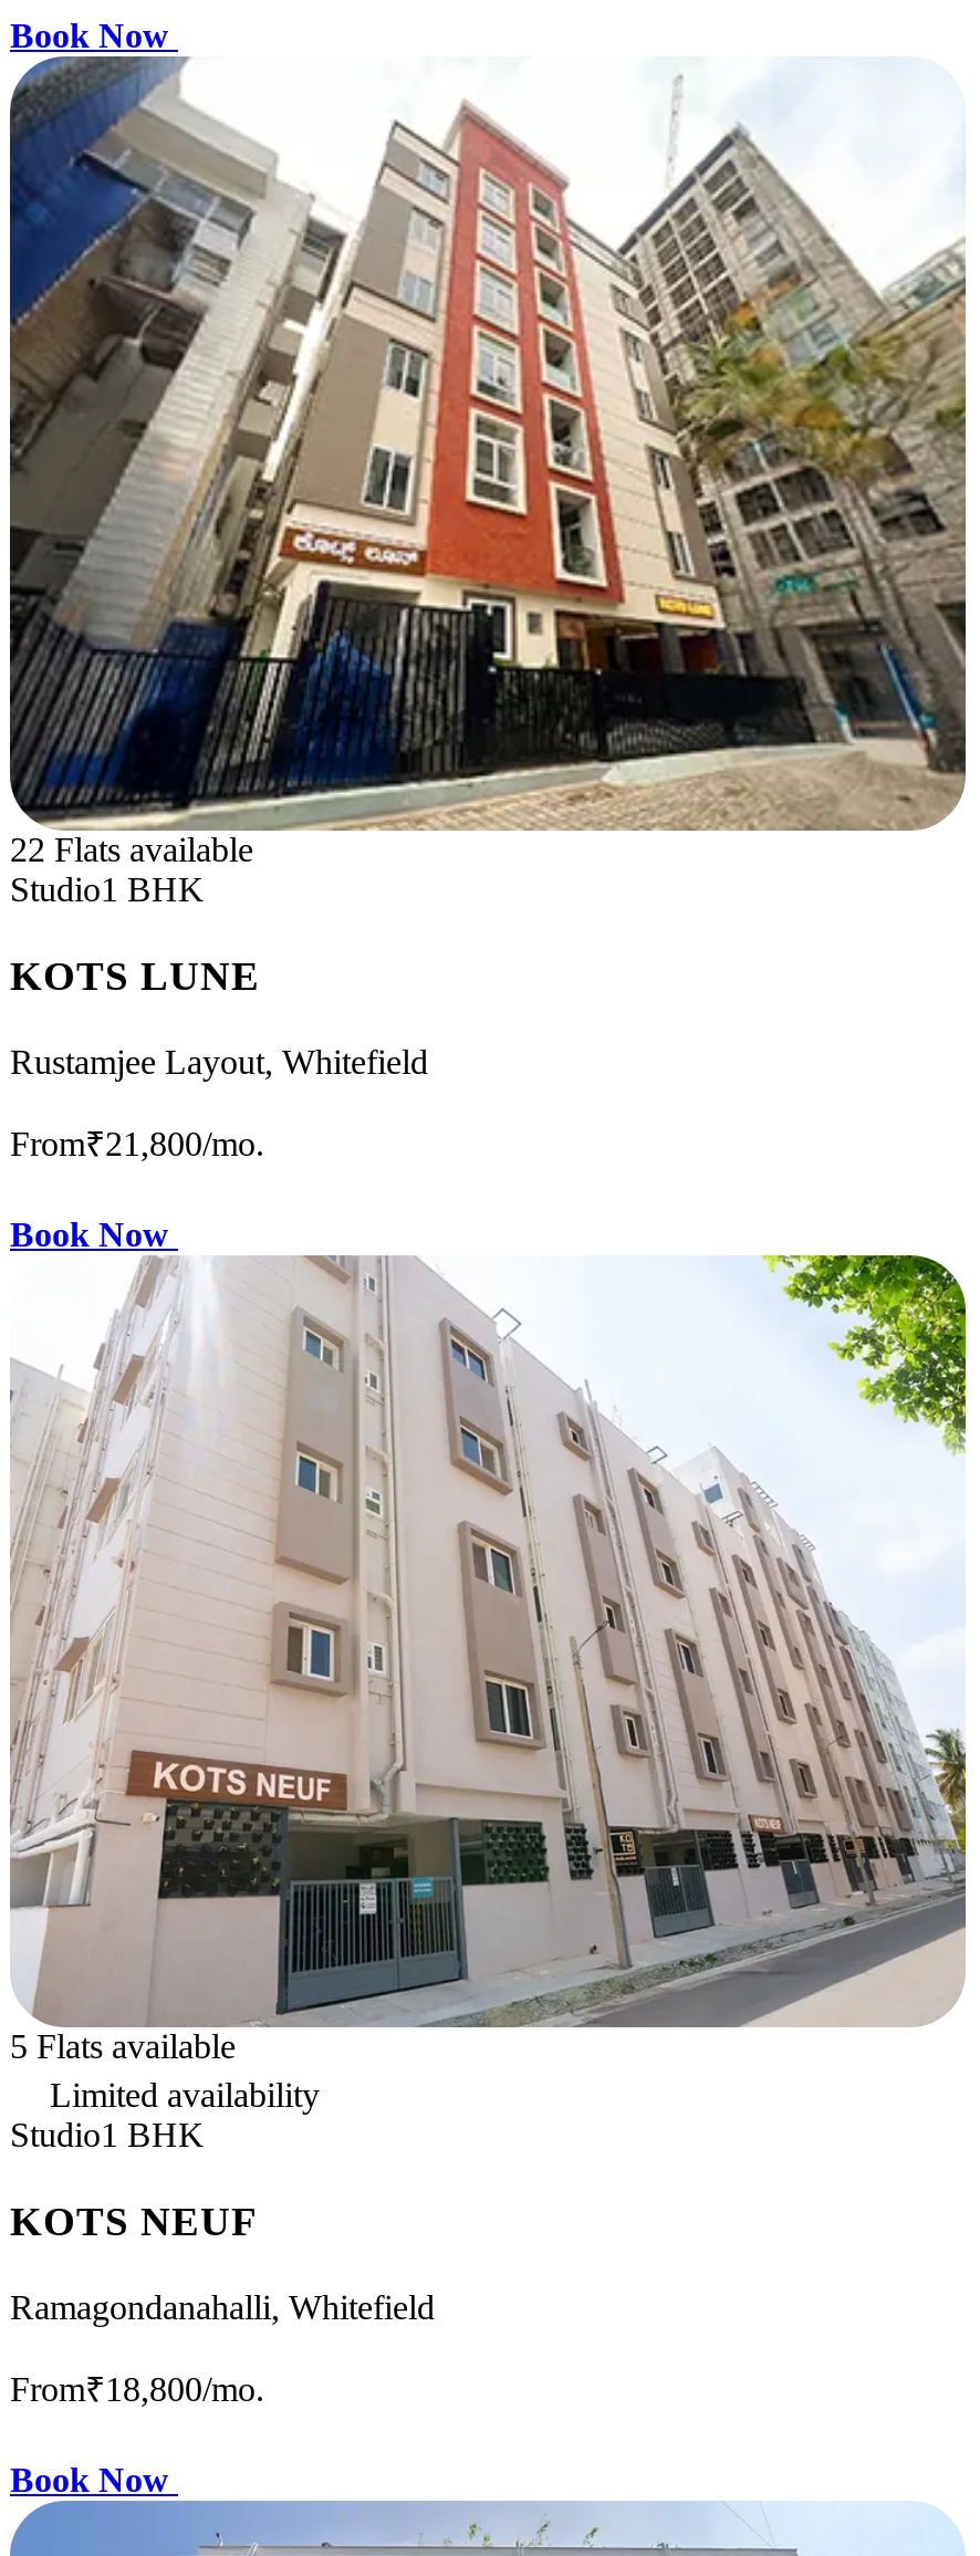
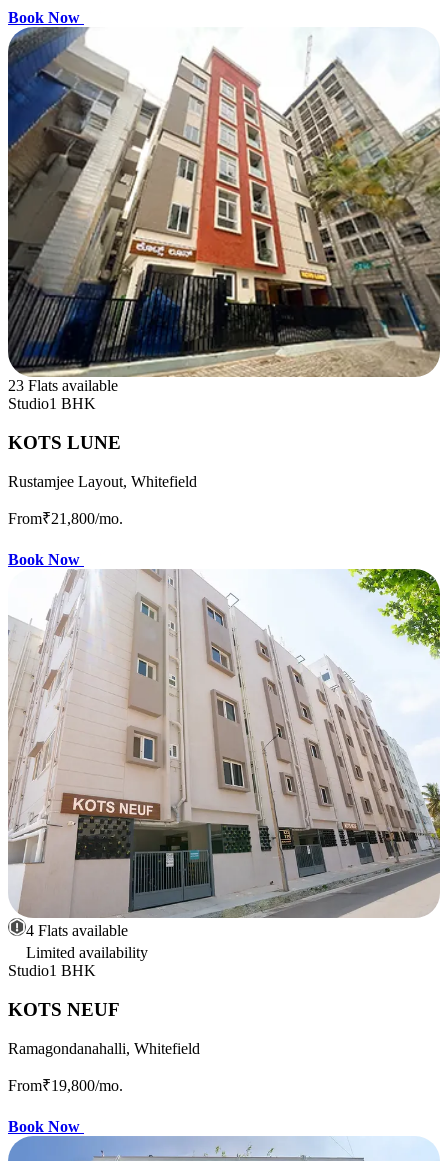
[10,831,253,869] 22 Flats available -> [8,377,118,394] 23 Flats available
[10,2028,236,2066] 5 Flats available -> [26,922,128,939] 4 Flats available
[10,2370,264,2408] From₹18,800/mo. -> [8,1077,123,1094] From₹19,800/mo.

